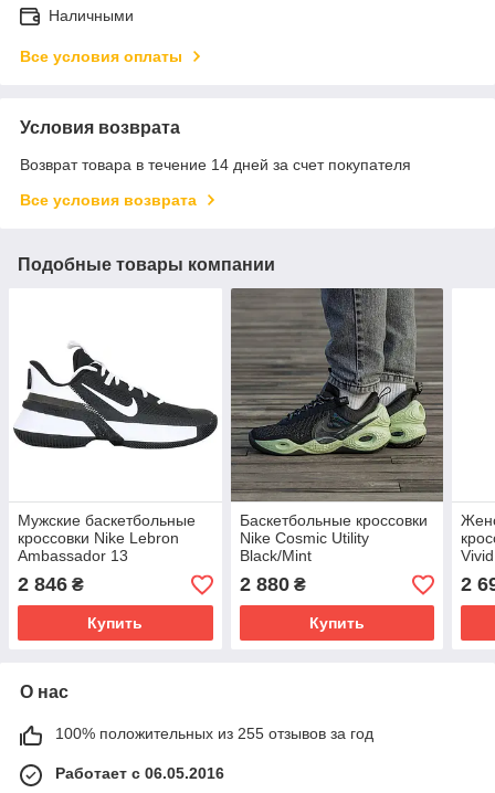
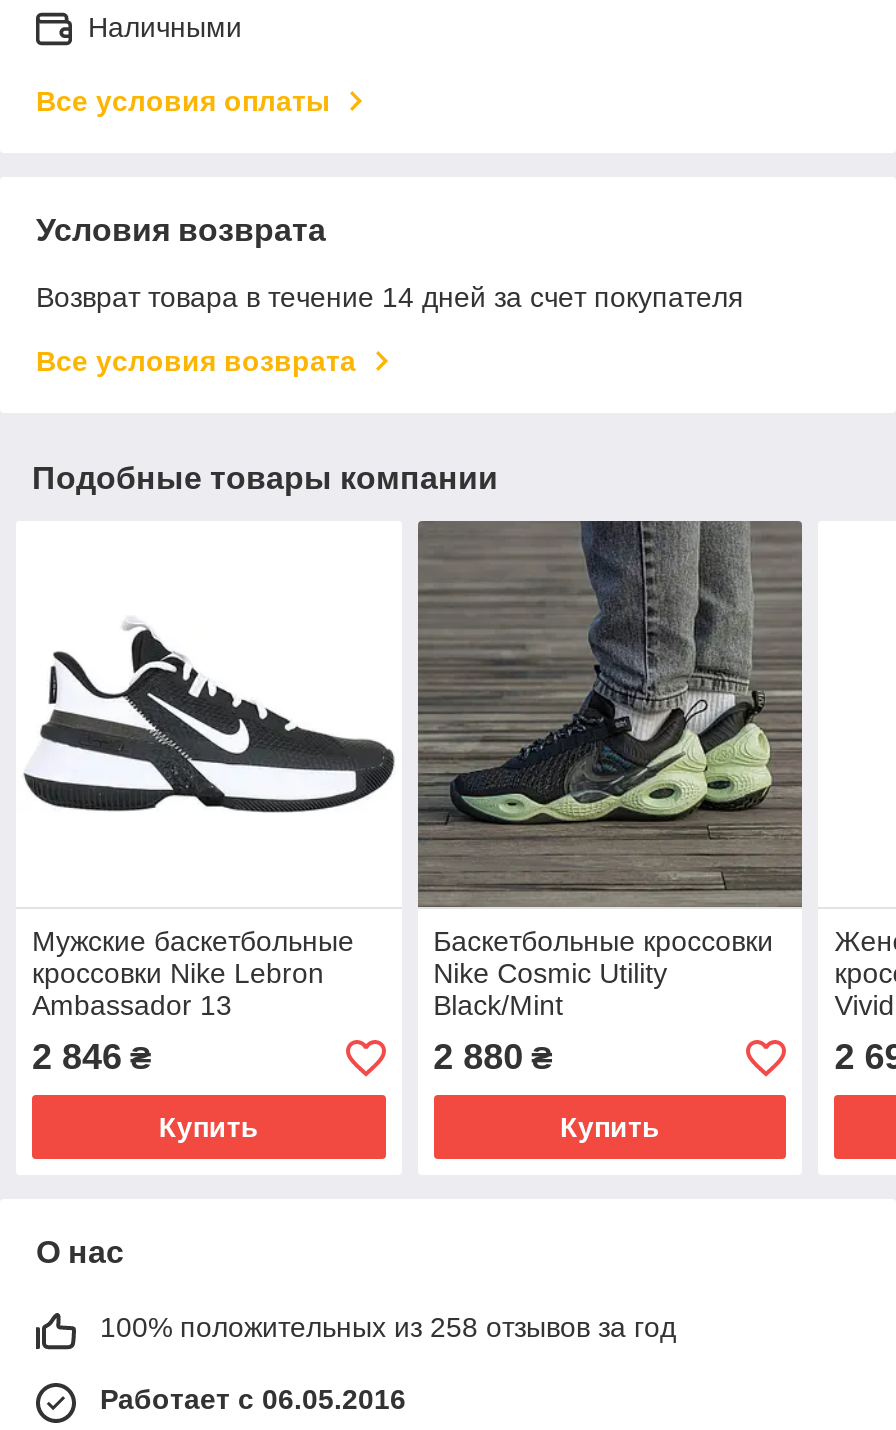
[55,725,373,742] 100% положительных из 255 отзывов за год -> [100,1311,676,1343] 100% положительных из 258 отзывов за год

